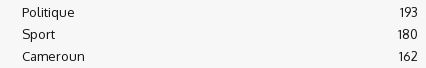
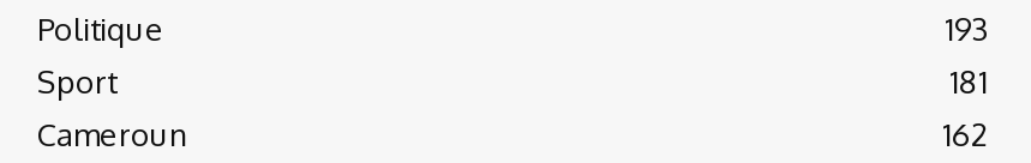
[398,26,418,42] 180 -> [949,62,988,100] 181

